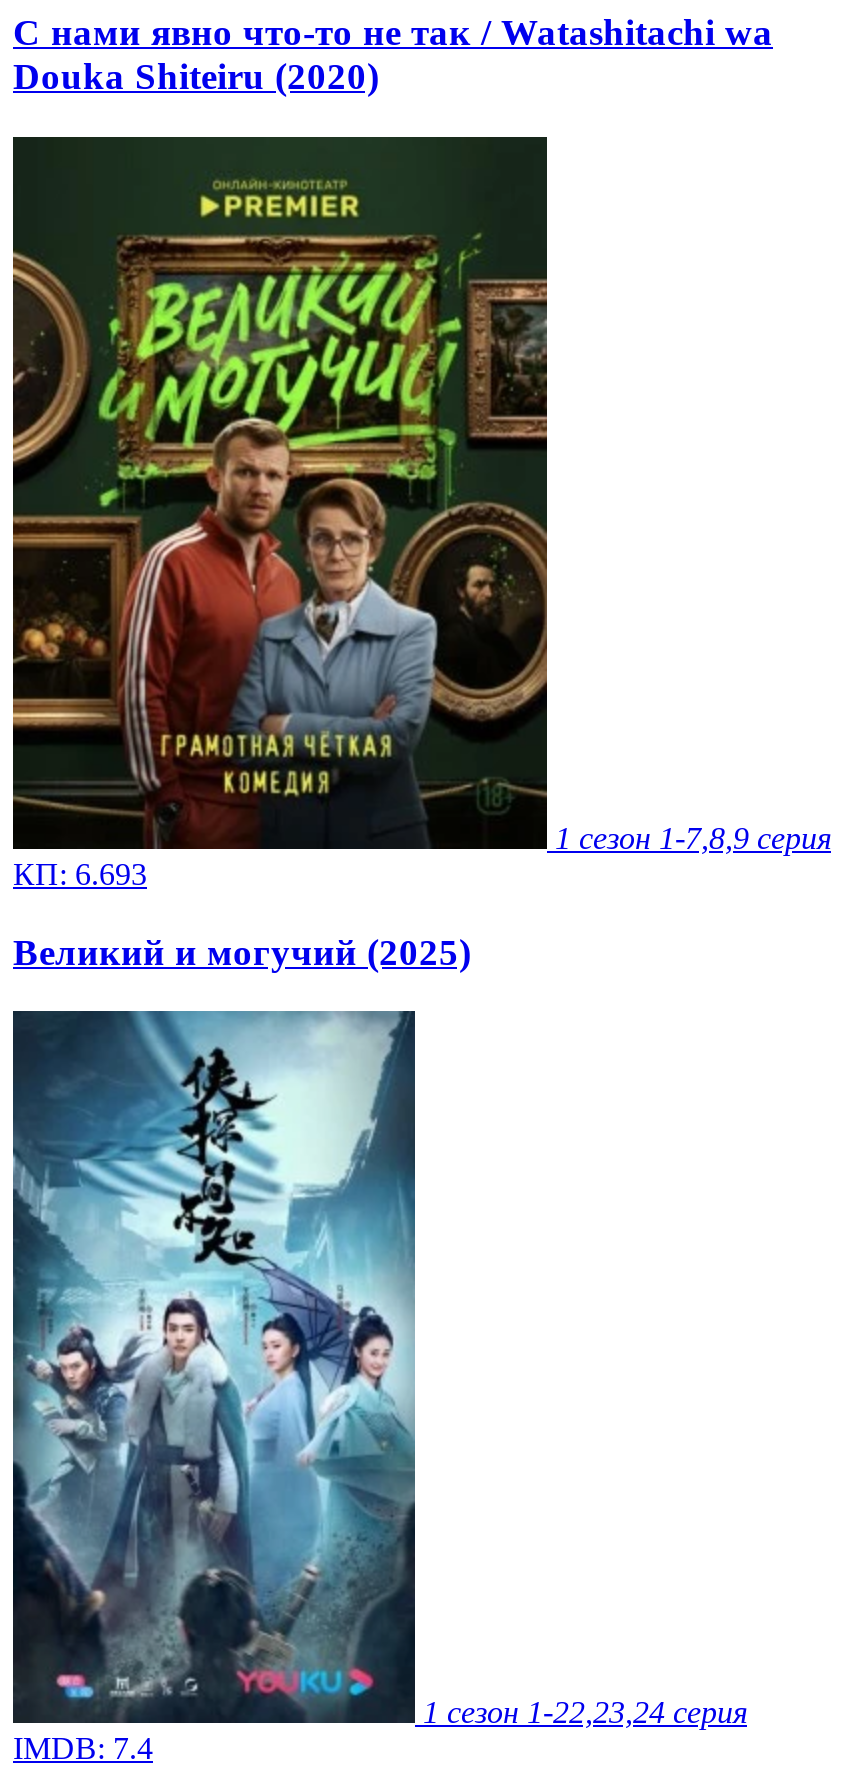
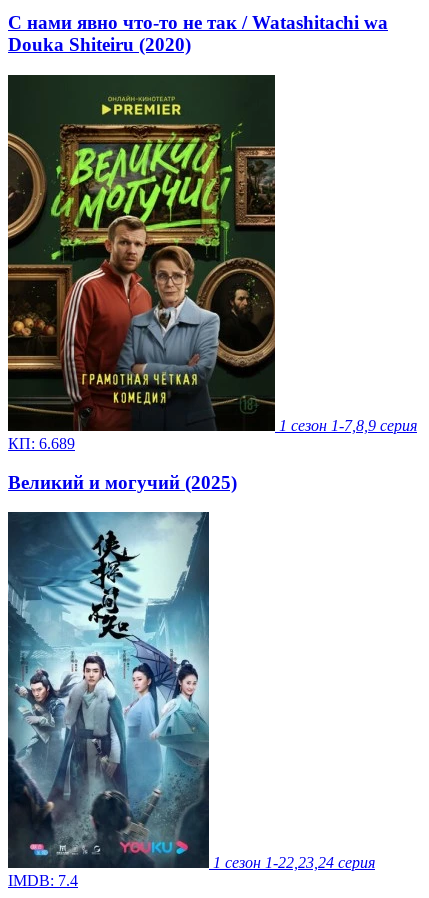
[13,857,147,891] КП: 6.693 -> [8,435,75,452] КП: 6.689

